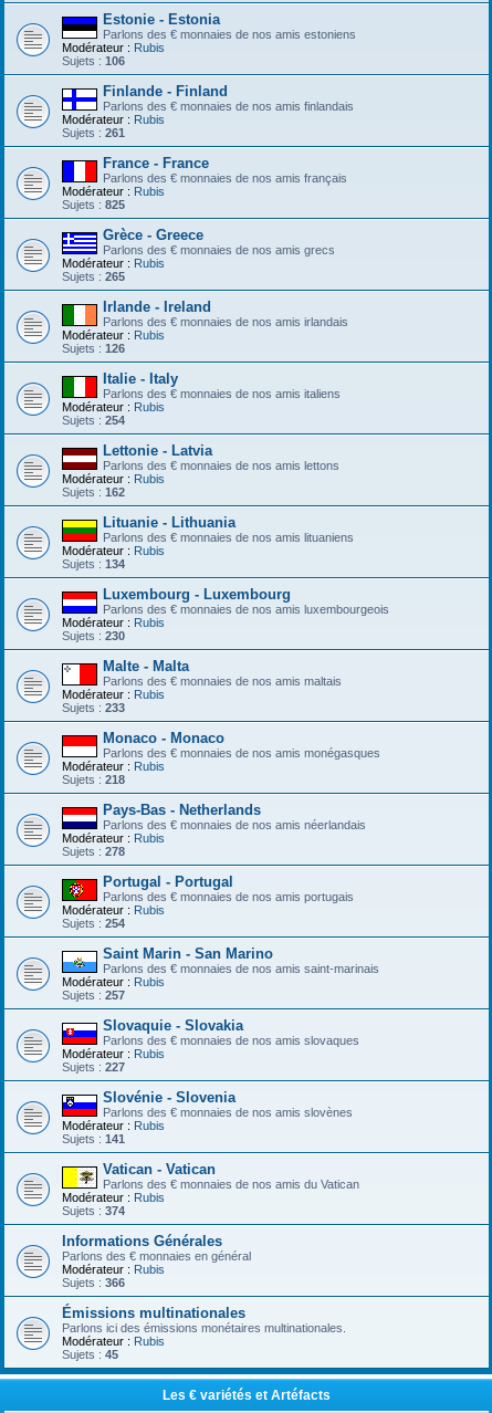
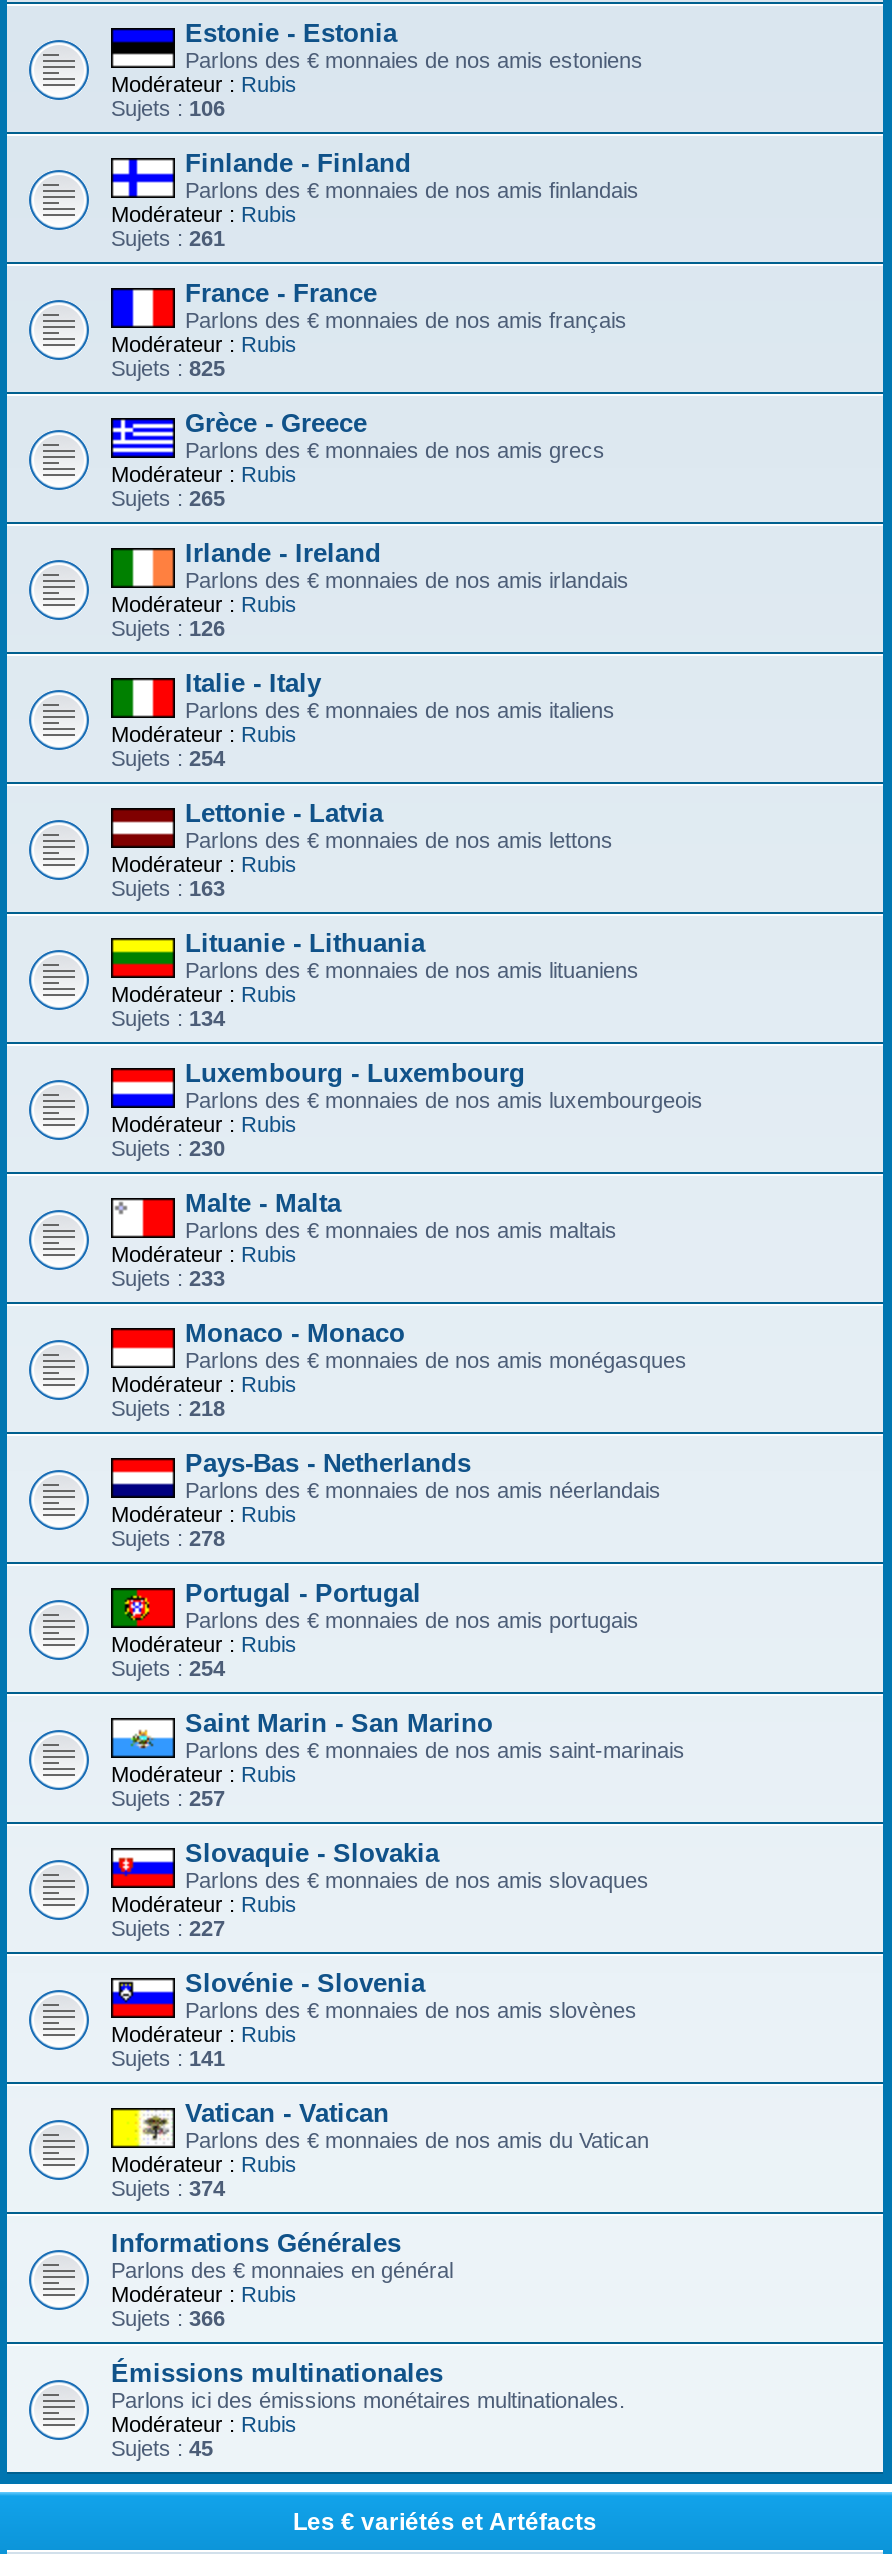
[62,485,125,499] Sujets : 162 -> [111,876,225,900] Sujets : 163

